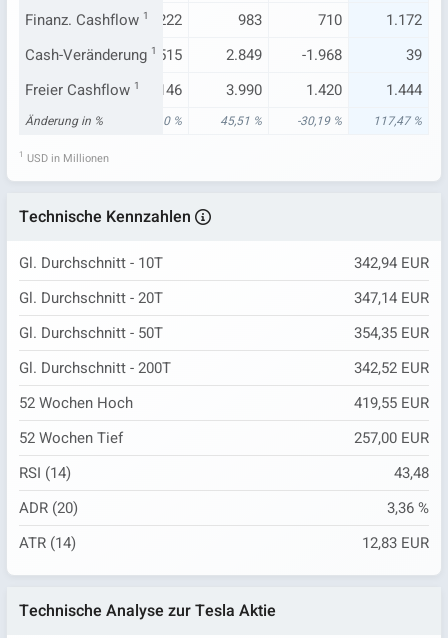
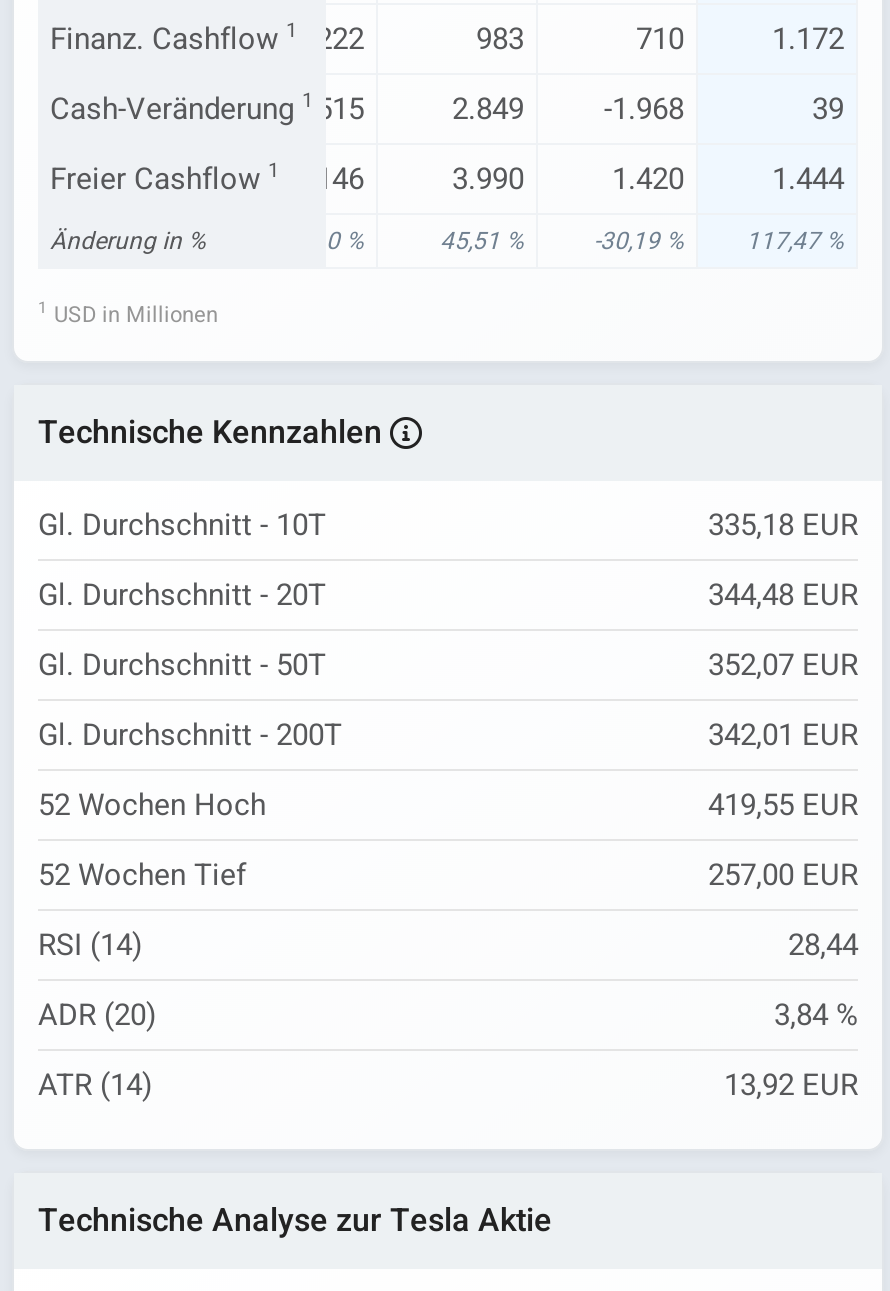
[354,252,429,274] 342,94 EUR -> [708,504,858,548] 335,18 EUR
[354,287,429,309] 347,14 EUR -> [708,574,858,618] 344,48 EUR
[354,322,429,344] 354,35 EUR -> [708,644,858,688] 352,07 EUR
[354,357,429,379] 342,52 EUR -> [708,714,858,758] 342,01 EUR
[394,462,429,484] 43,48 -> [788,924,858,968] 28,44
[387,497,429,519] 3,36 % -> [774,994,858,1038] 3,84 %
[362,532,429,554] 12,83 EUR -> [724,1064,858,1108] 13,92 EUR

